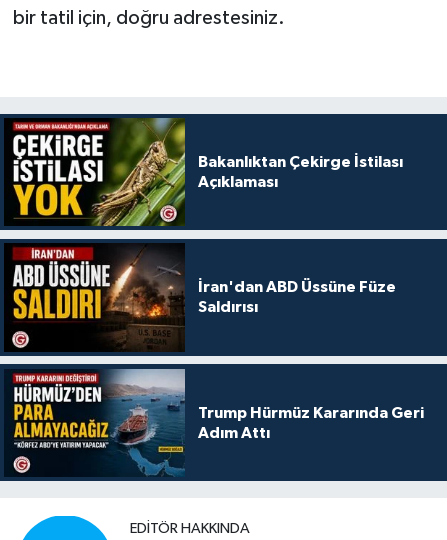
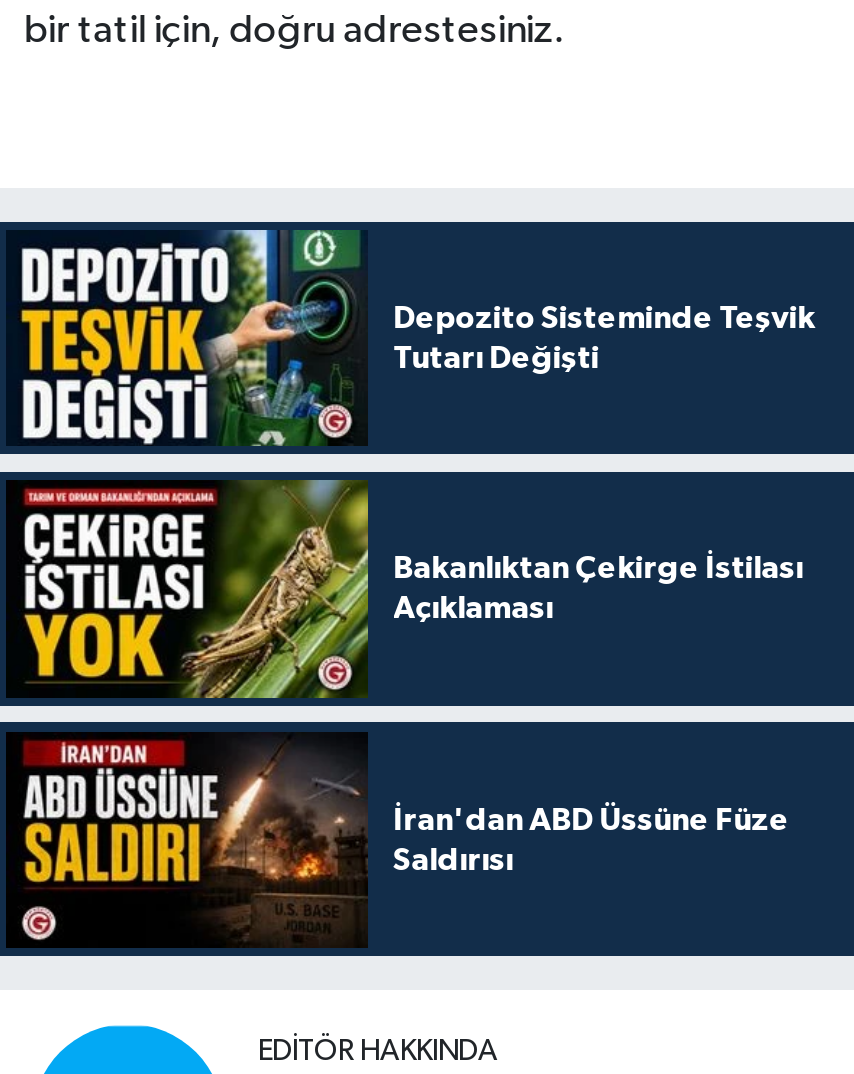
none -> [12,228,815,446] [image] | Depozito Sisteminde Teşvik | Tutarı Değişti
moved [6,116,403,315] -> [10,476,803,875]: [image] | Bakanlıktan Çekirge İstilası | Açıklaması | İran'dan ABD Üssüne Füze | Saldırısı
[6,368,424,477] [image] | Trump Hürmüz Kararında Geri | Adım Attı -> none

